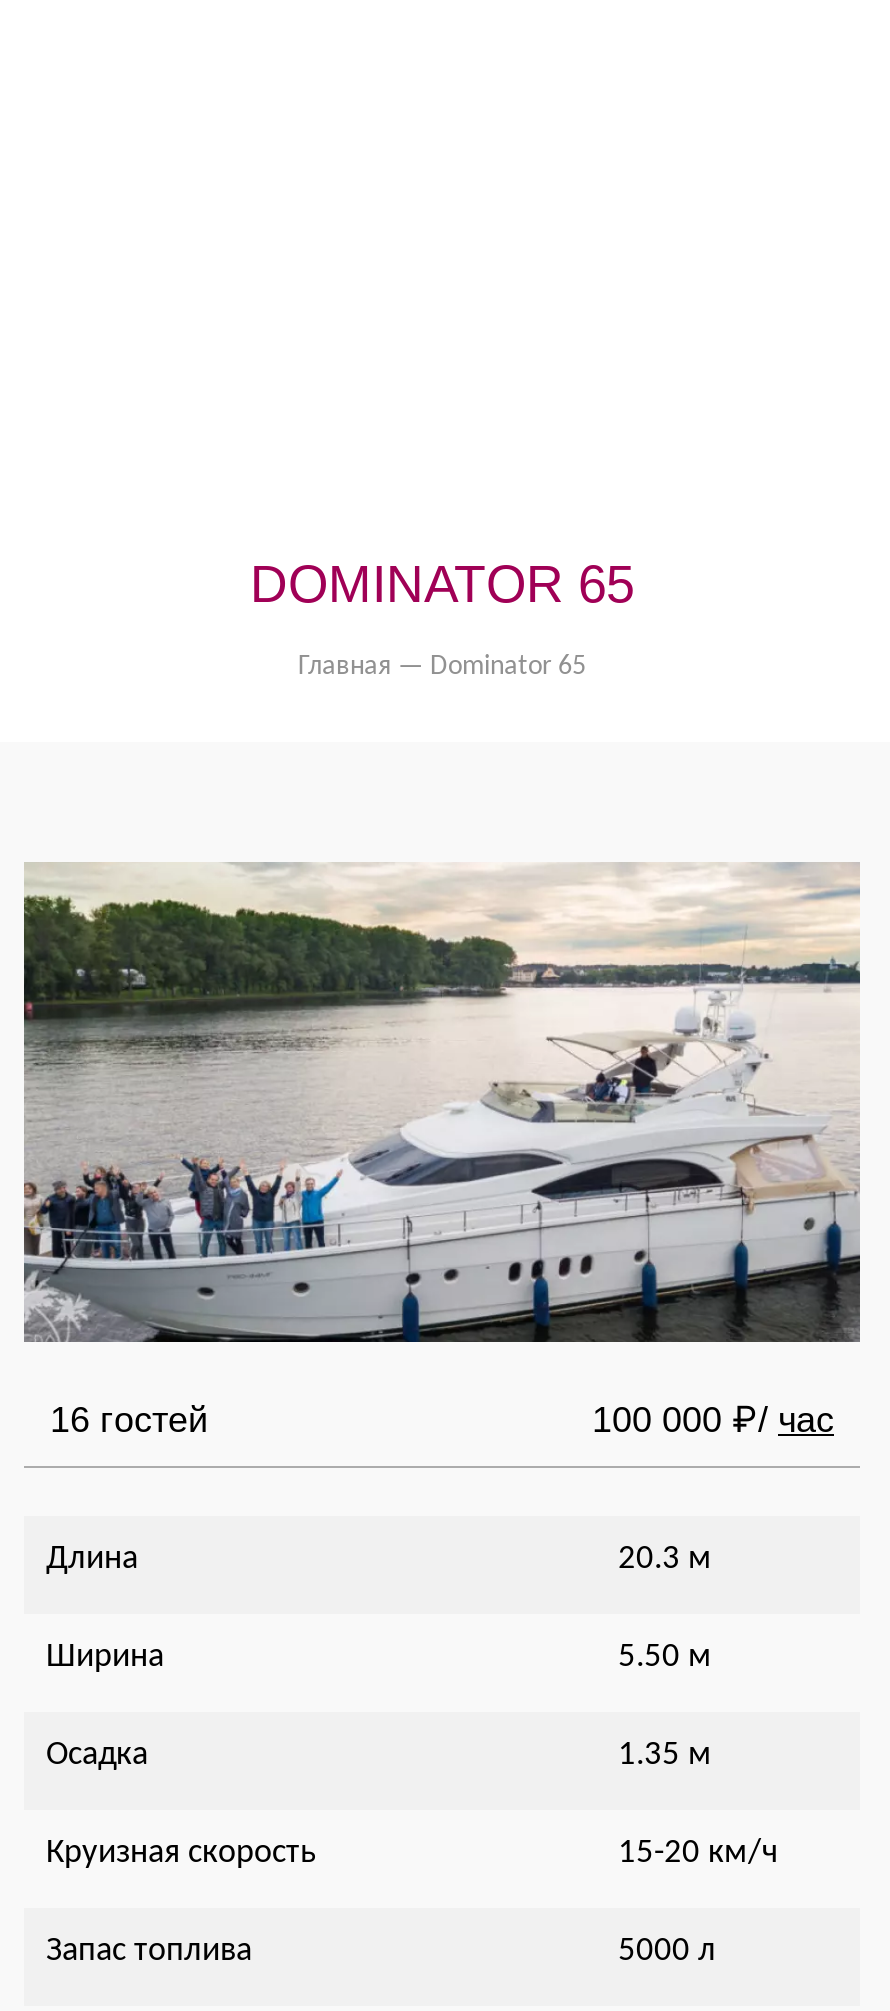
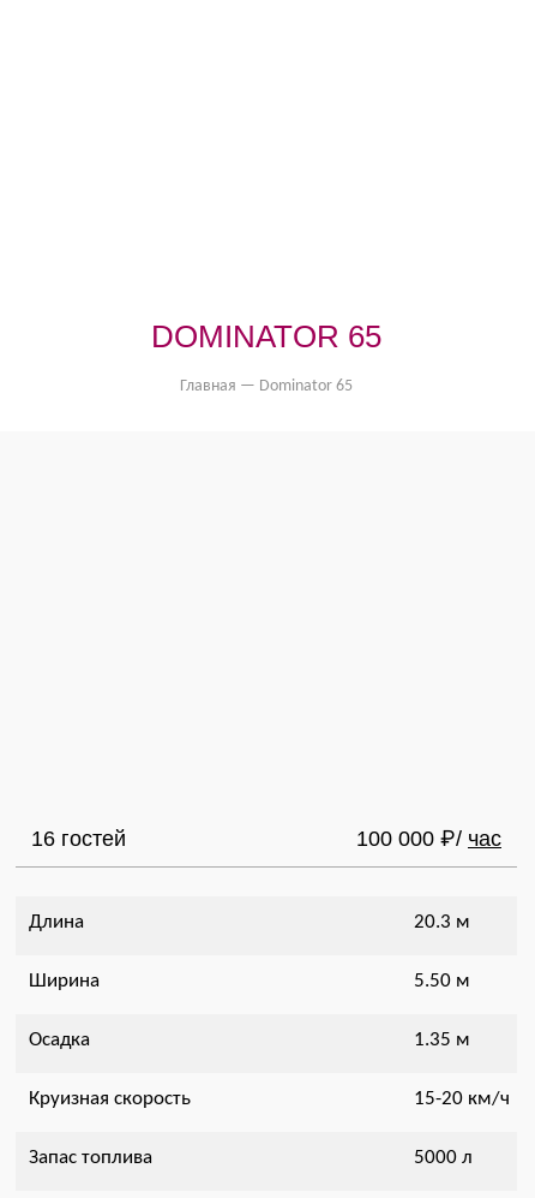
[22,862,862,1344] [image] -> none

